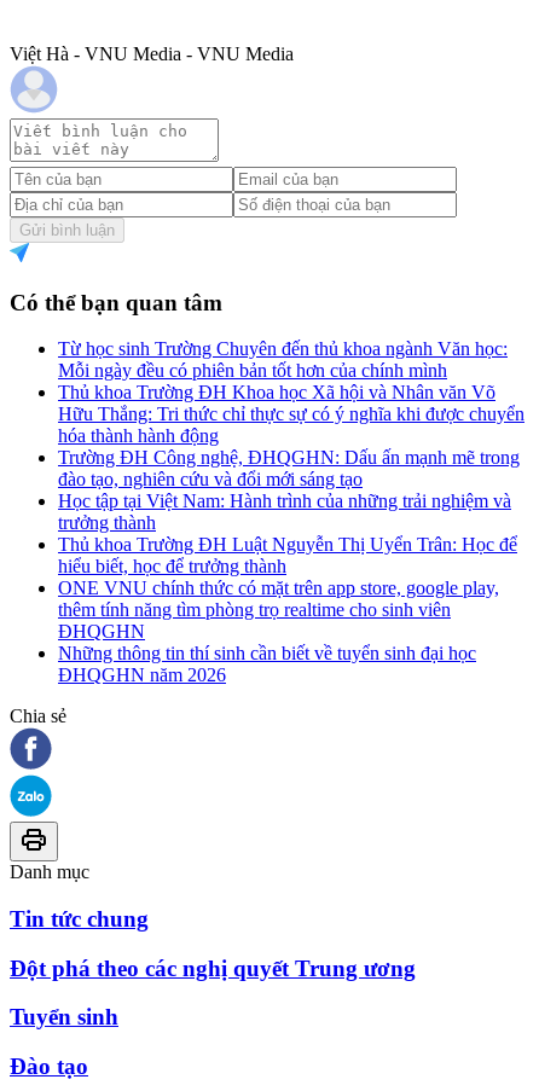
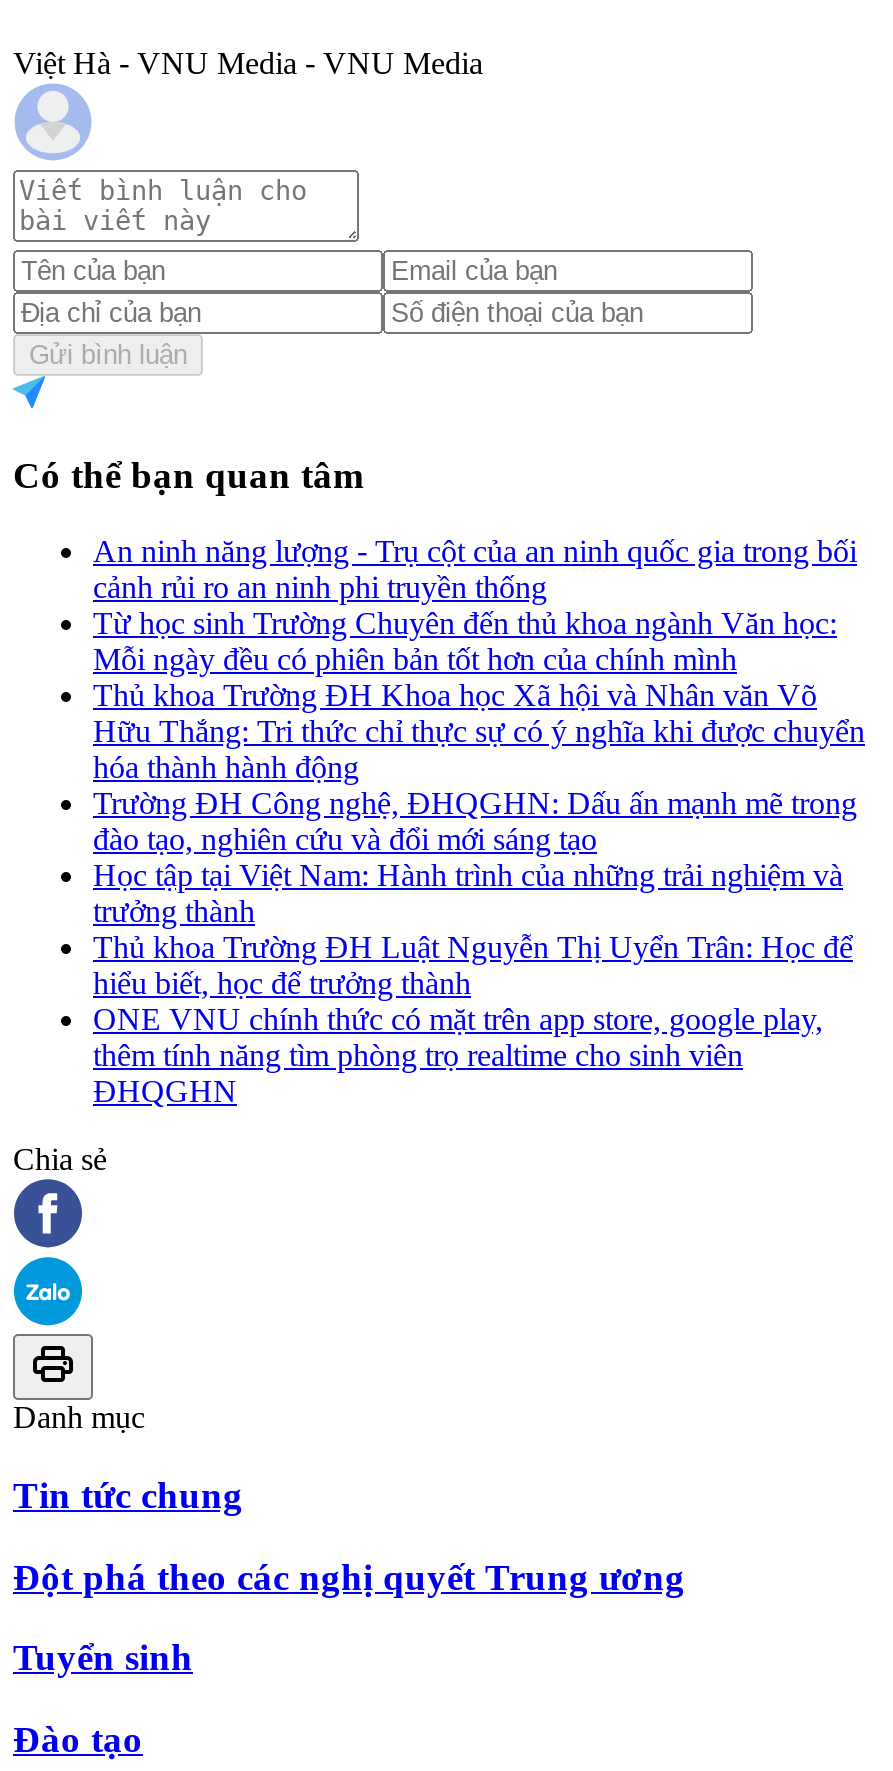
none -> [93,534,857,604] An ninh năng lượng - Trụ cột của an ninh quốc gia trong bối | cảnh rủi ro an ninh phi truyền thống
moved [58,339,524,642] -> [93,606,865,1108]: Từ học sinh Trường Chuyên đến thủ khoa ngành Văn học: | Mỗi ngày đều có phiên bản tốt hơn của chính mình | Thủ khoa Trường ĐH Khoa học Xã hội và Nhân văn Võ | ... | thêm tính năng tìm phòng trọ realtime cho sinh viên | ĐHQGHN
[58,643,476,685] Những thông tin thí sinh cần biết về tuyển sinh đại học | ĐHQGHN năm 2026 -> none

